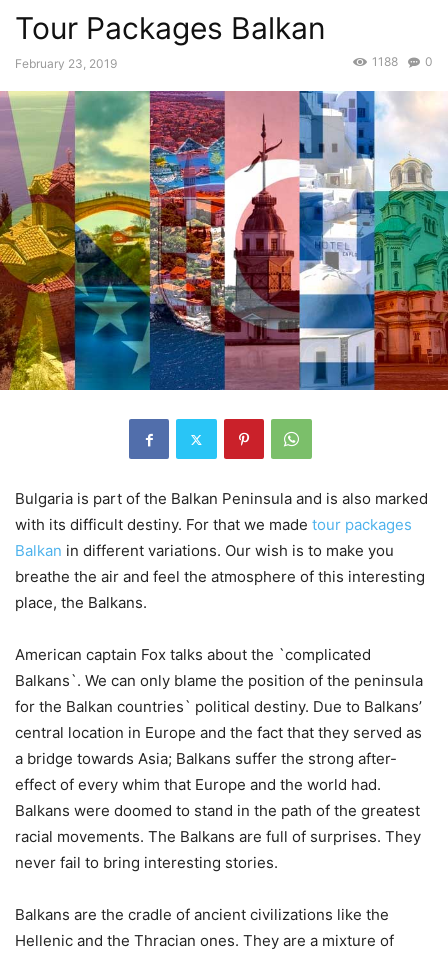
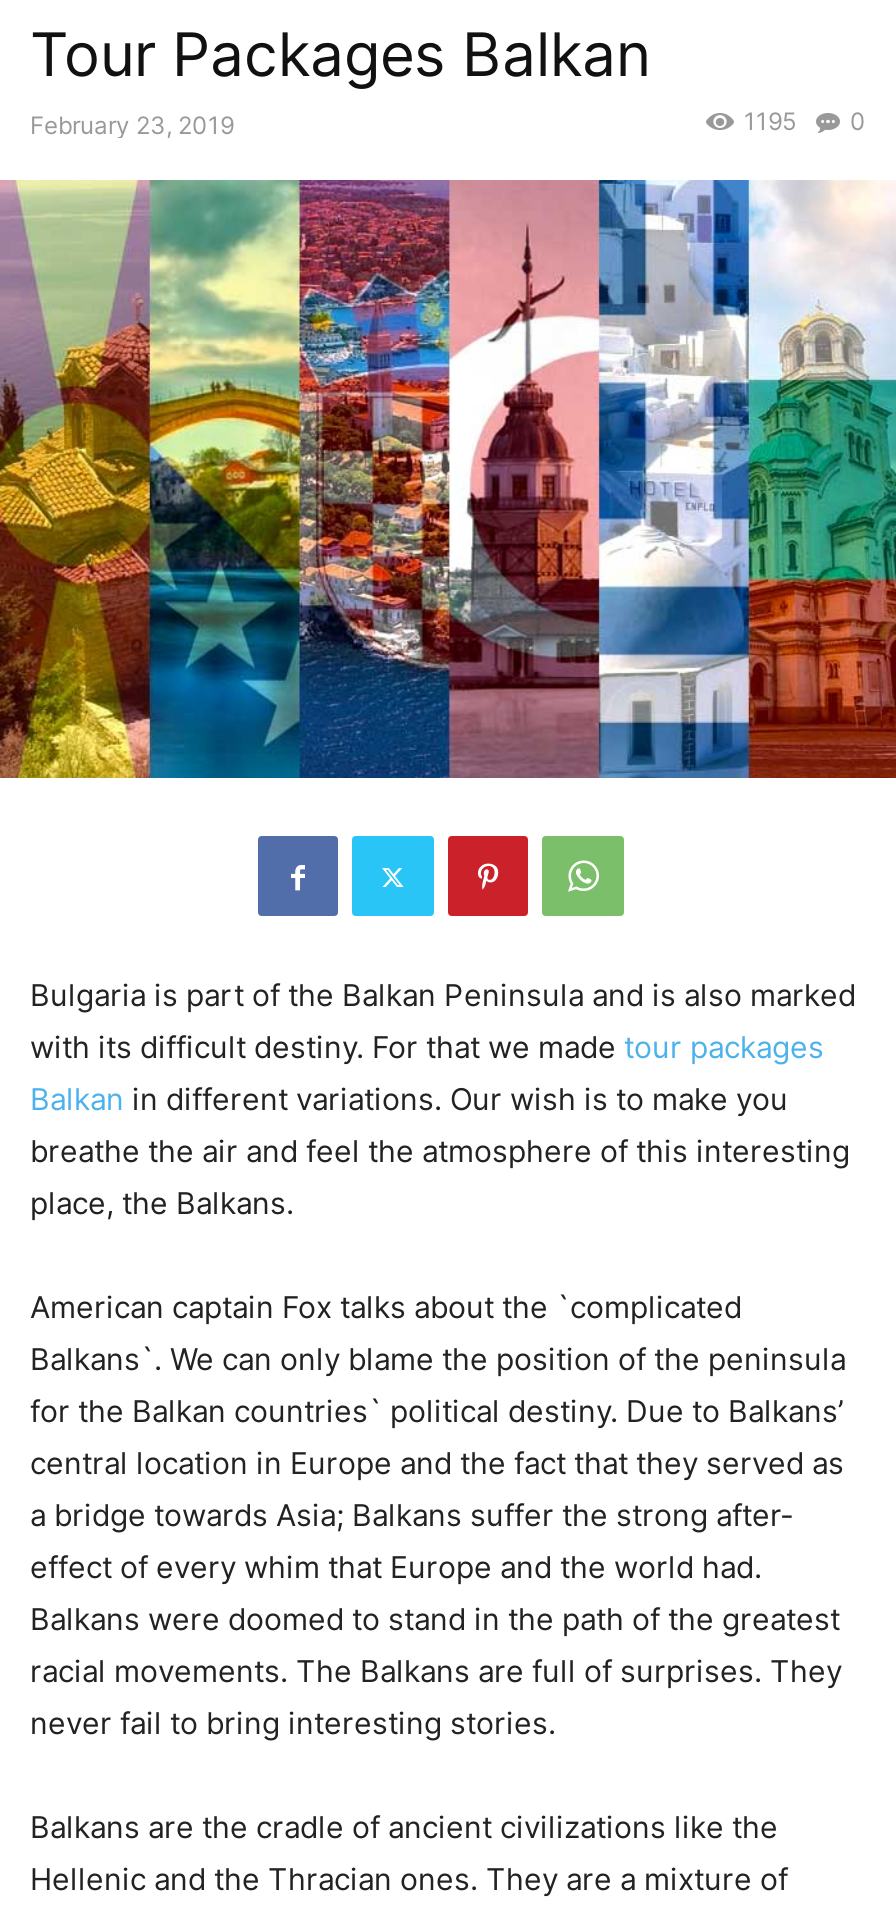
[372,54,433,69] 1188 0 -> [744,106,866,136] 1195 0

